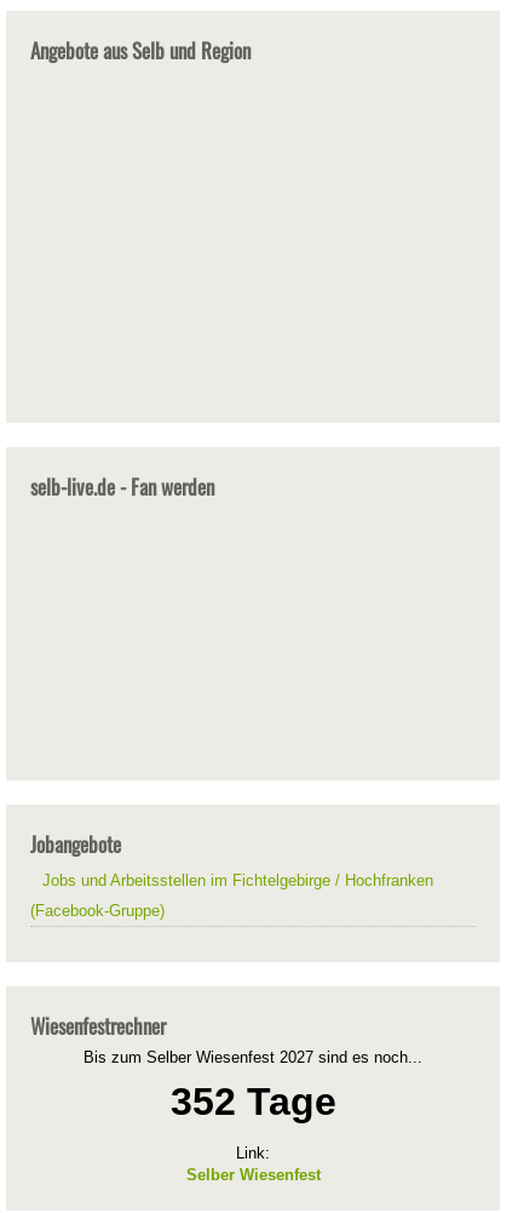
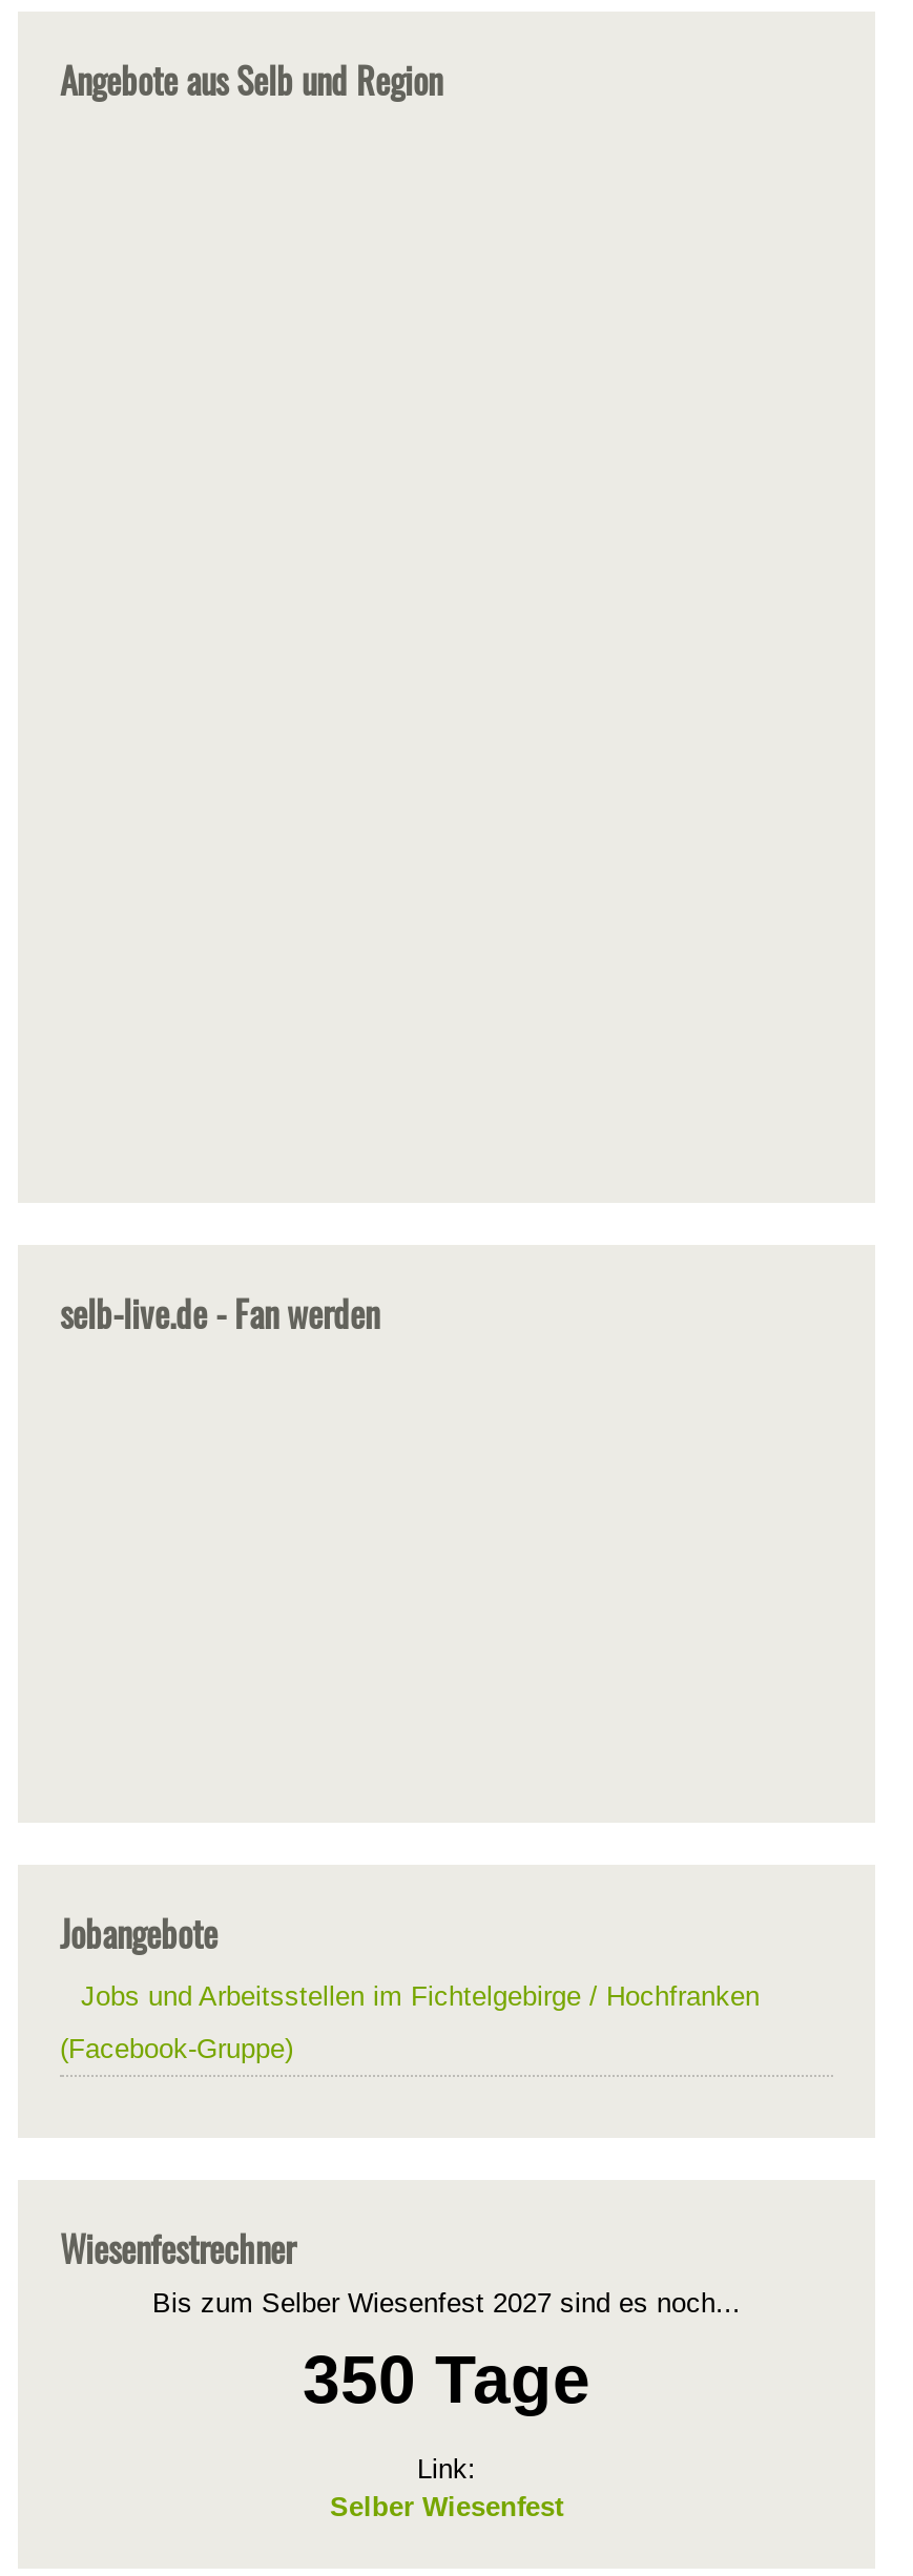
[170,1080,336,1123] 352 Tage -> [303,2342,590,2418] 350 Tage

